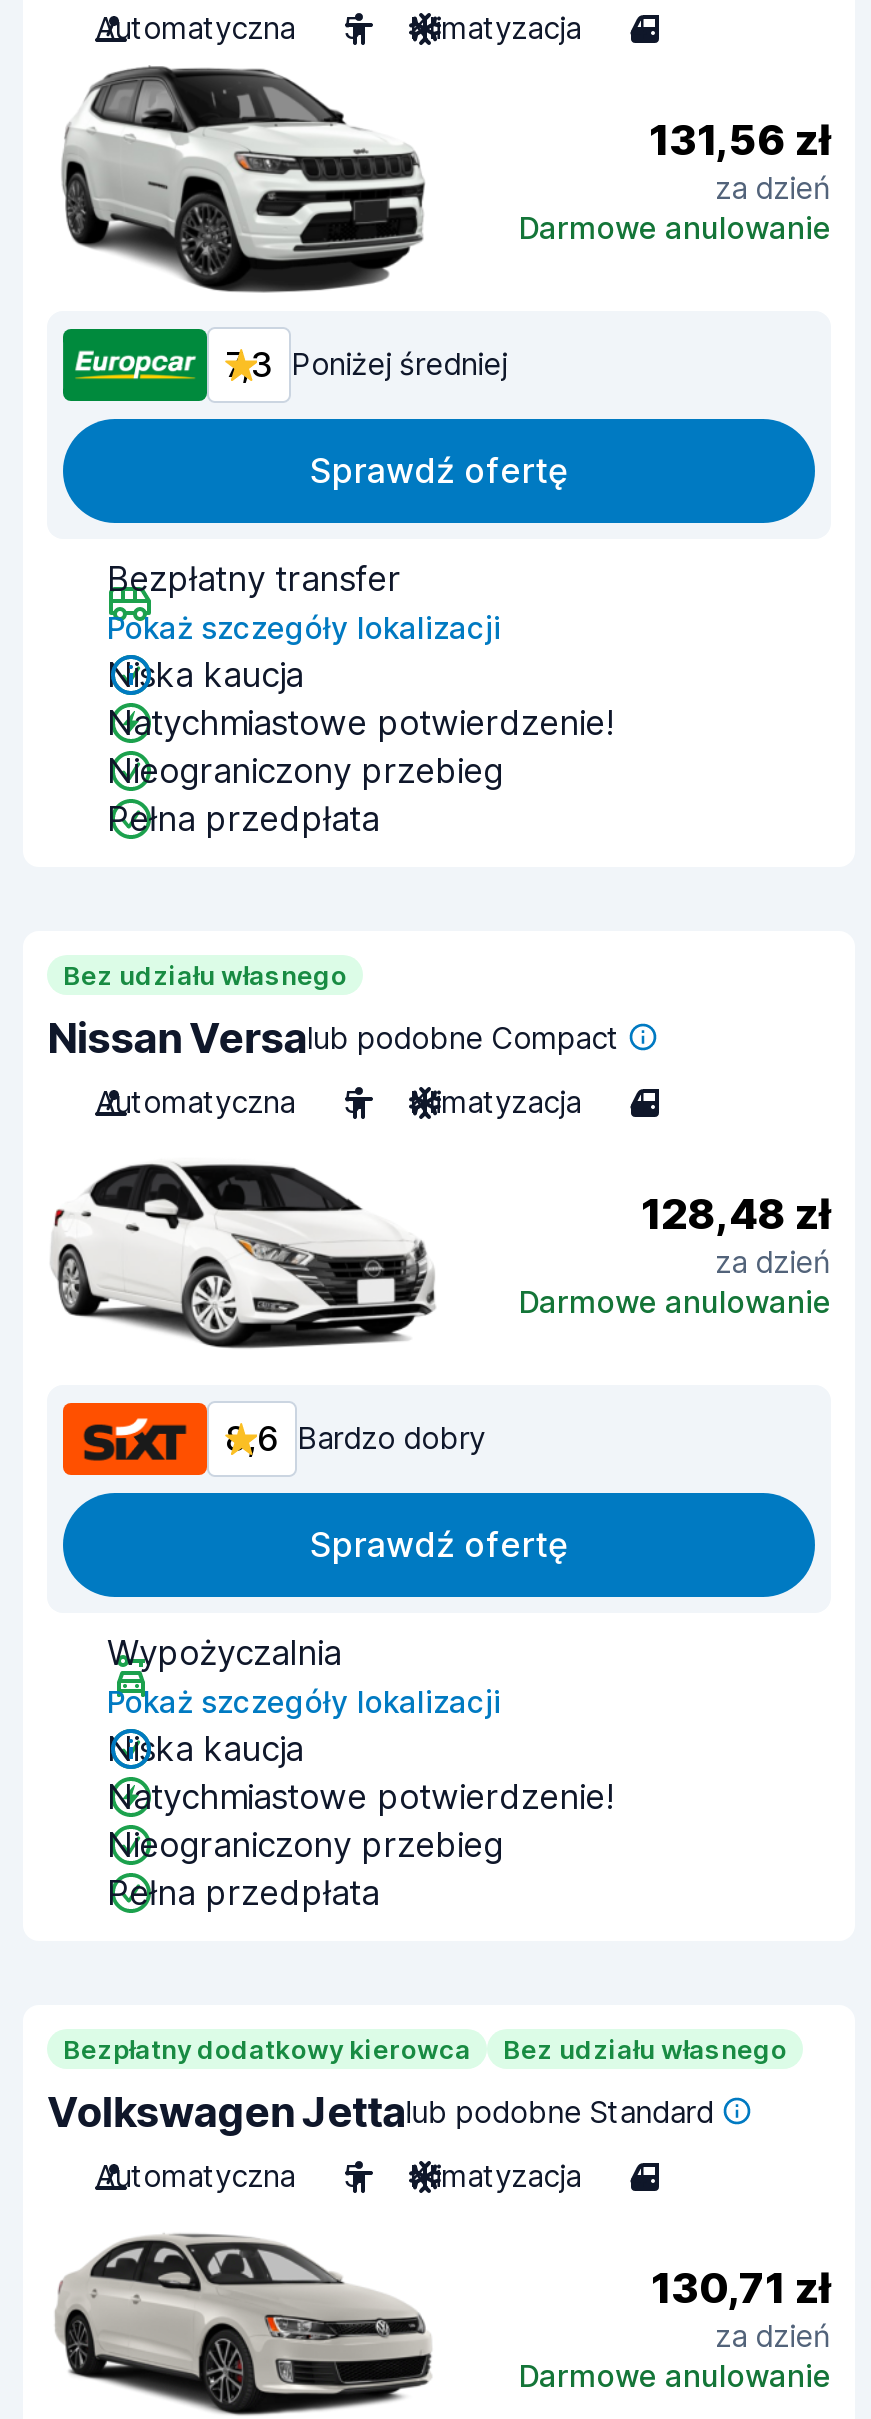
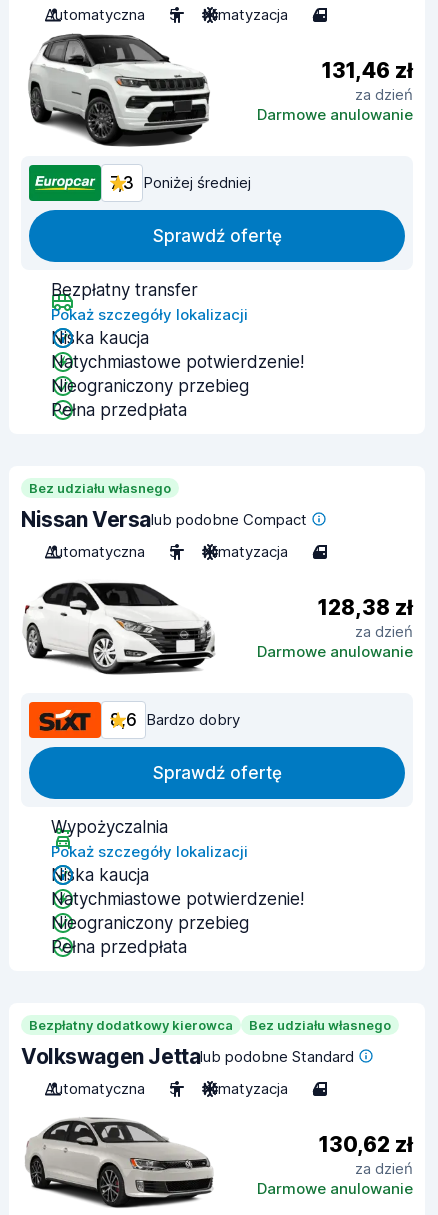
[649,114,831,164] 131,56 zł -> [322,57,413,82] 131,46 zł
[641,1188,831,1238] 128,48 zł -> [318,594,413,619] 128,38 zł
[651,2262,831,2312] 130,71 zł -> [319,1131,413,1156] 130,62 zł

